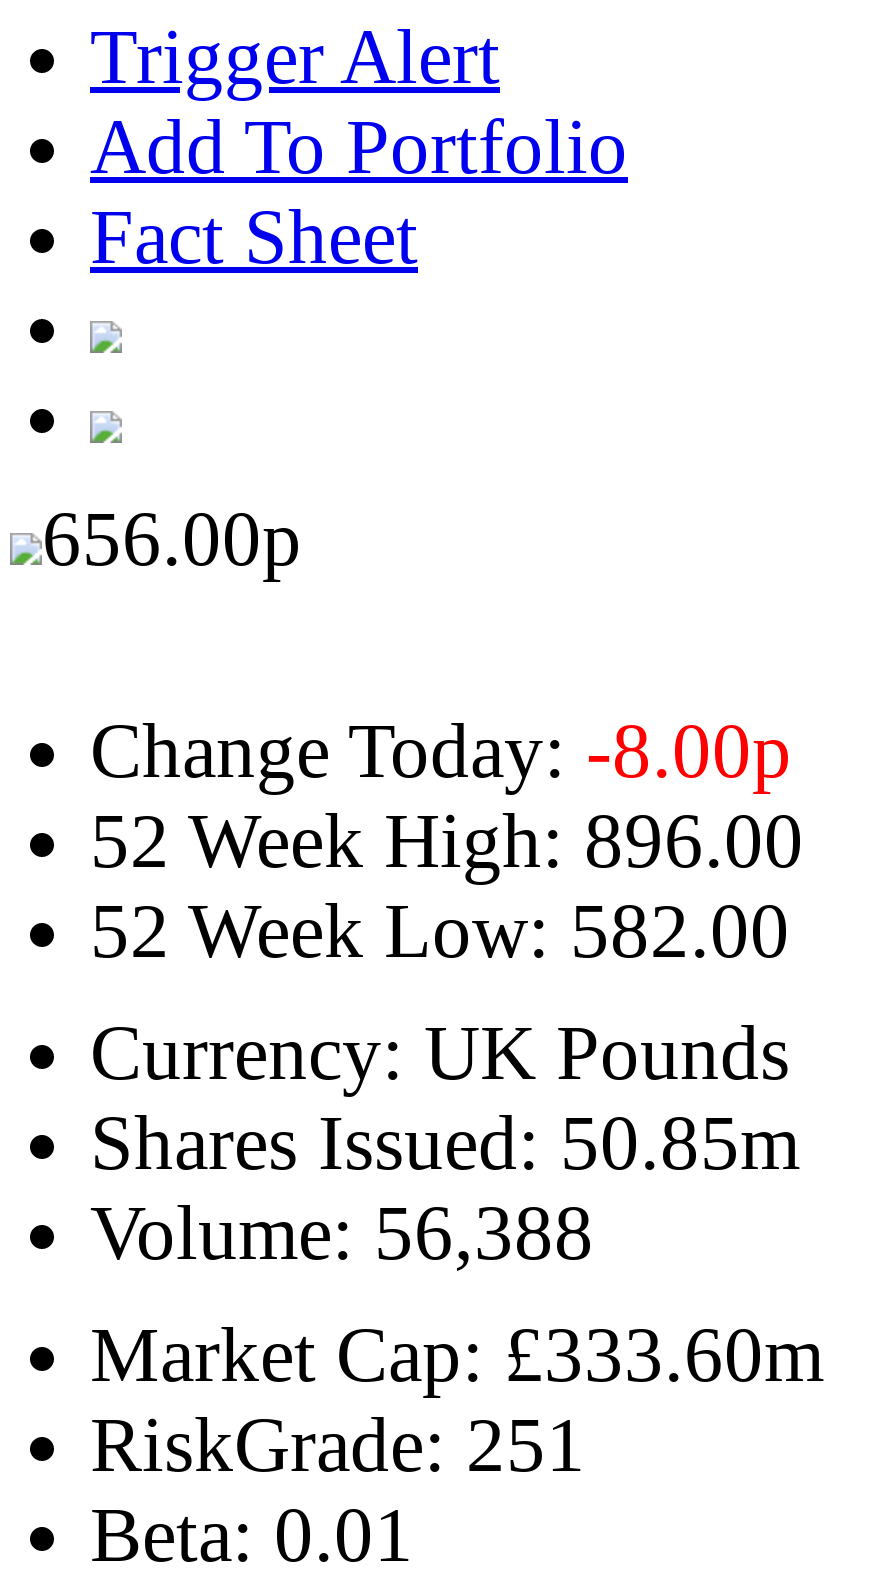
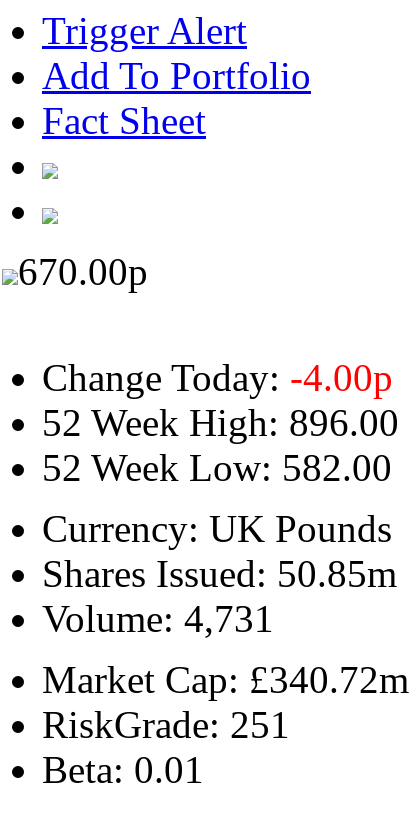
[42,495,302,581] 656.00p -> [18,250,148,293] 670.00p
[90,707,792,793] Change Today: -8.00p -> [42,356,393,399] Change Today: -4.00p
[90,1189,594,1275] Volume: 56,388 -> [42,597,274,640] Volume: 4,731
[90,1311,824,1397] Market Cap: £333.60m -> [42,658,409,701] Market Cap: £340.72m

